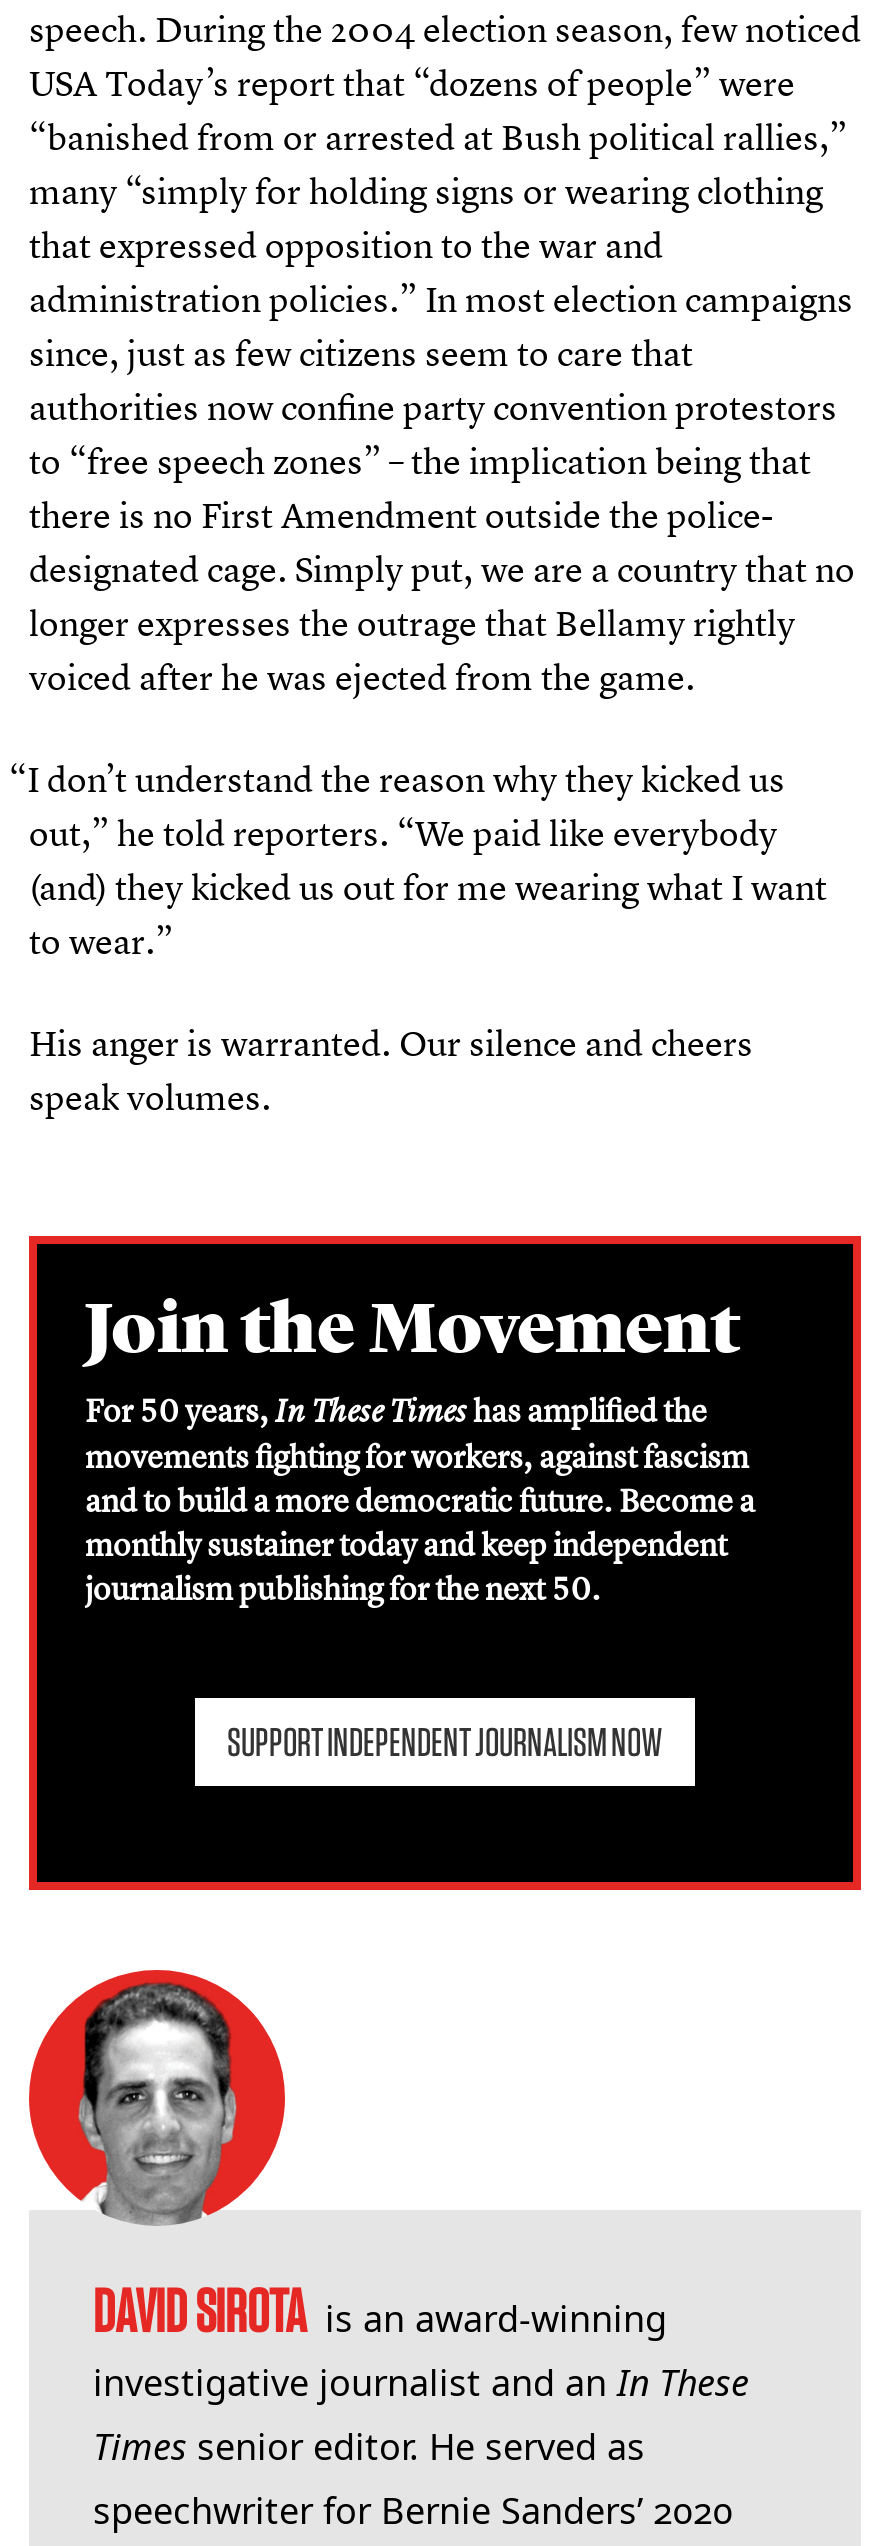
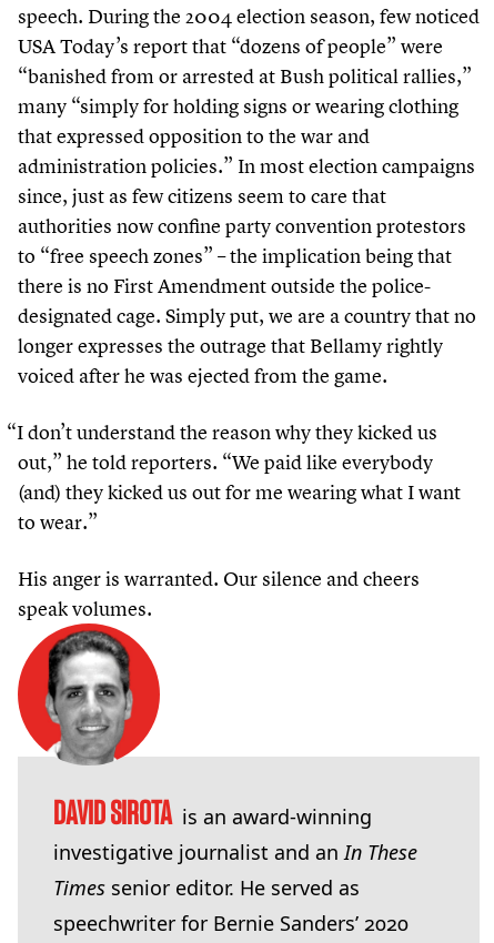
[27,1234,863,1892] [image] | Join the Movement | For 50 years,In These Timeshas amplified the | movements fighting for workers, against fascism | and to build a more democratic future. Become a | monthly sustainer today and keep independent | journalism publishing for the next 50. | SUPPORT INDEPENDENT JOURNALISM NOW -> none

